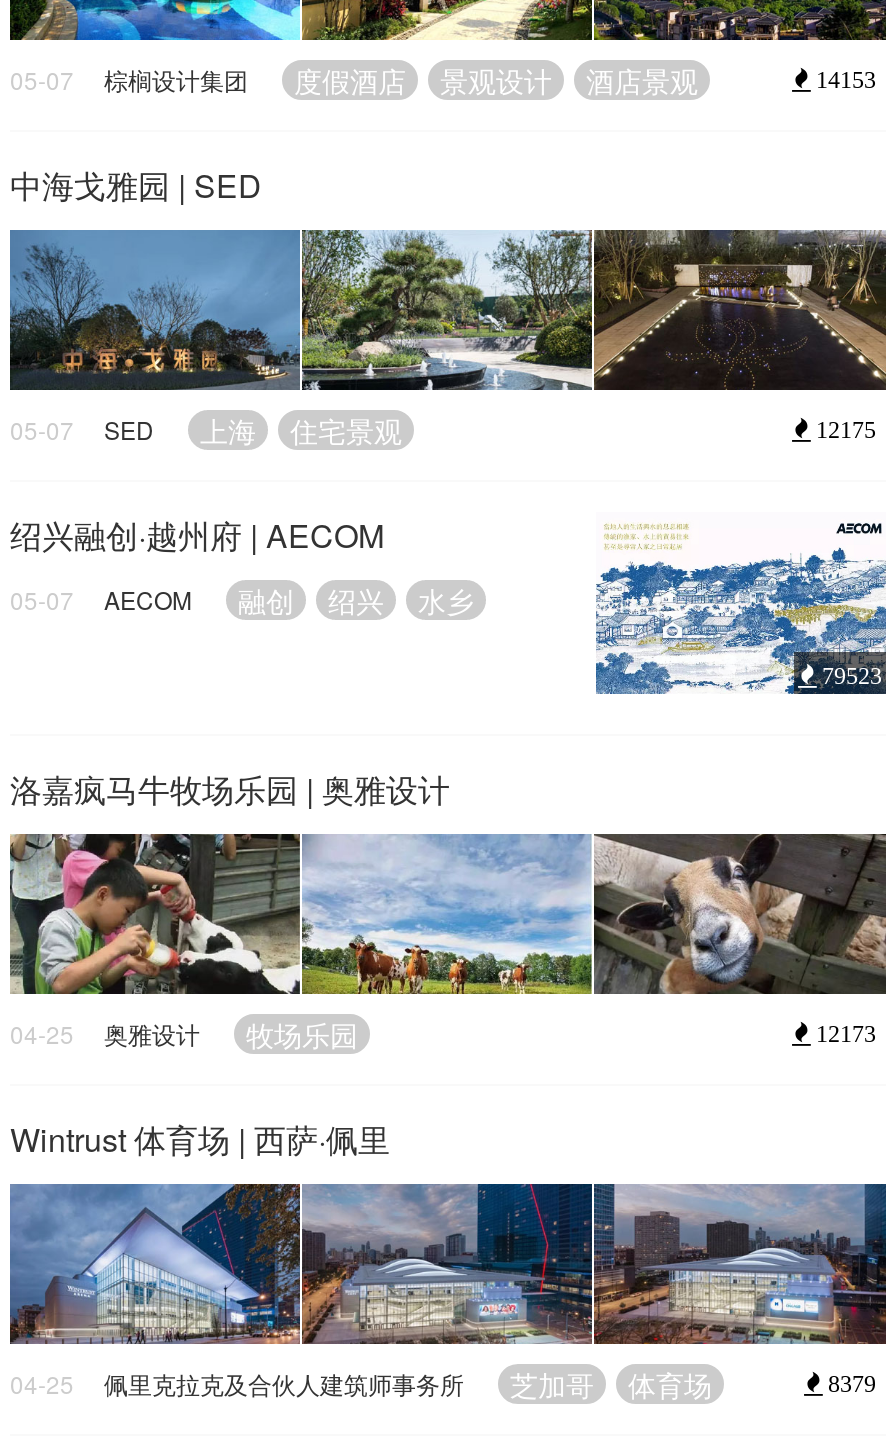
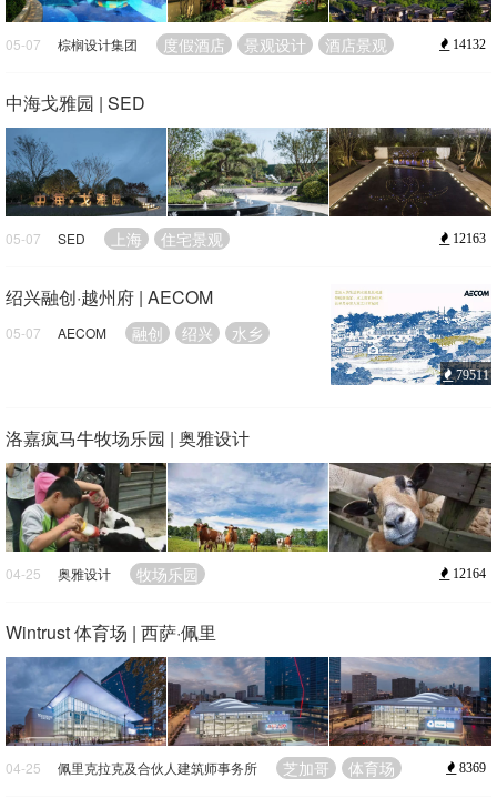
[810,68,876,92] 14153 -> [449,38,486,51] 14132
[810,418,876,442] 12175 -> [449,232,486,245] 12163
[816,664,882,688] 79523 -> [453,368,489,382] 79511
[810,1022,876,1046] 12173 -> [449,567,486,580] 12164
[822,1372,876,1396] 8379 -> [456,761,486,775] 8369

